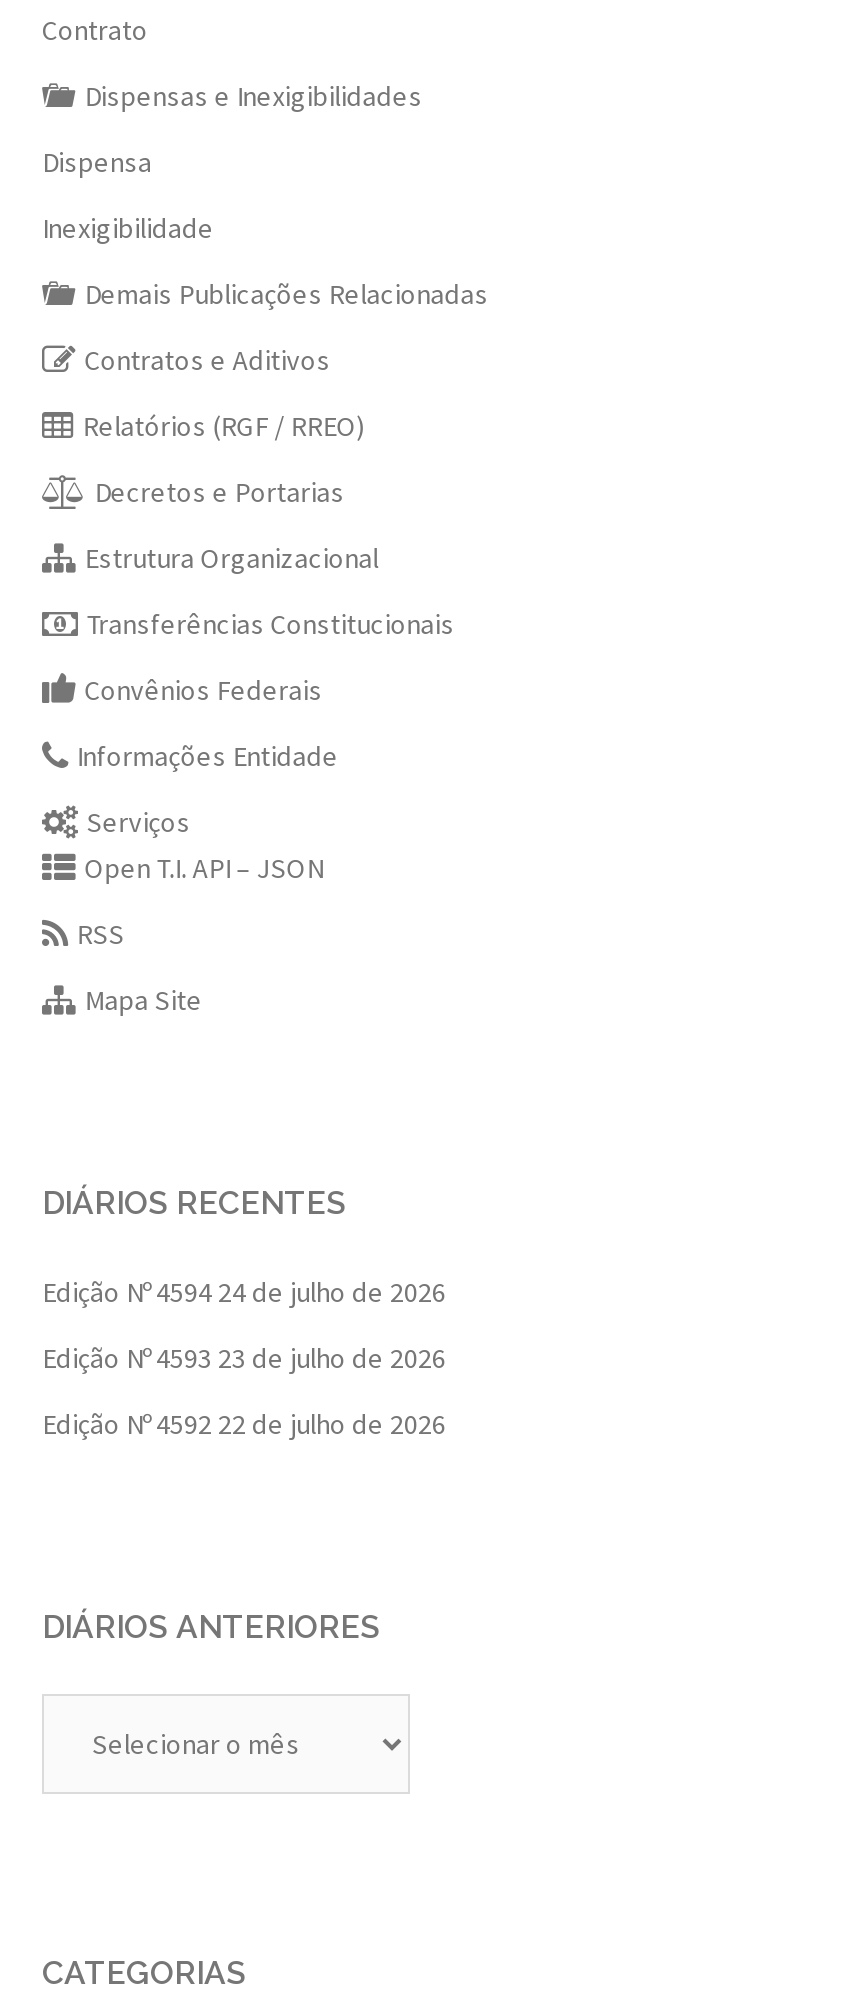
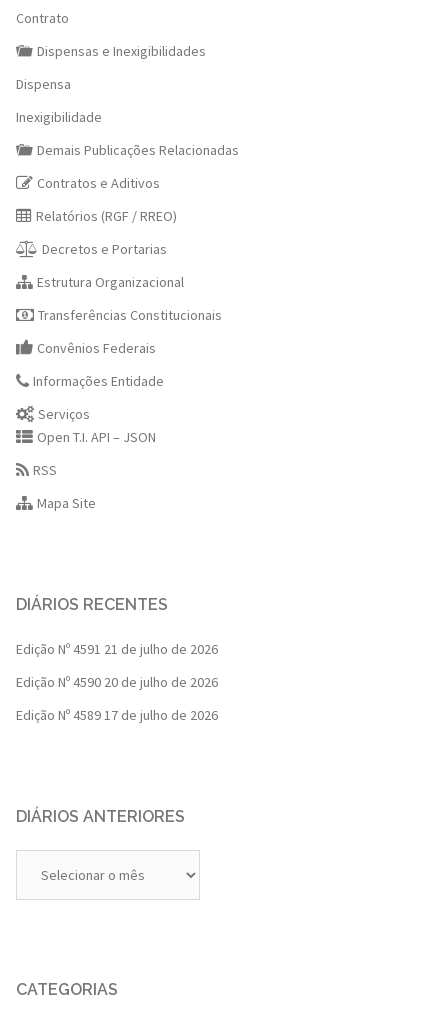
[42,1274,446,1310] Edição Nº 4594 24 de julho de 2026 -> [16,640,218,658] Edição Nº 4591 21 de julho de 2026
[42,1340,446,1376] Edição Nº 4593 23 de julho de 2026 -> [16,673,218,691] Edição Nº 4590 20 de julho de 2026
[42,1406,446,1442] Edição Nº 4592 22 de julho de 2026 -> [16,706,218,724] Edição Nº 4589 17 de julho de 2026

